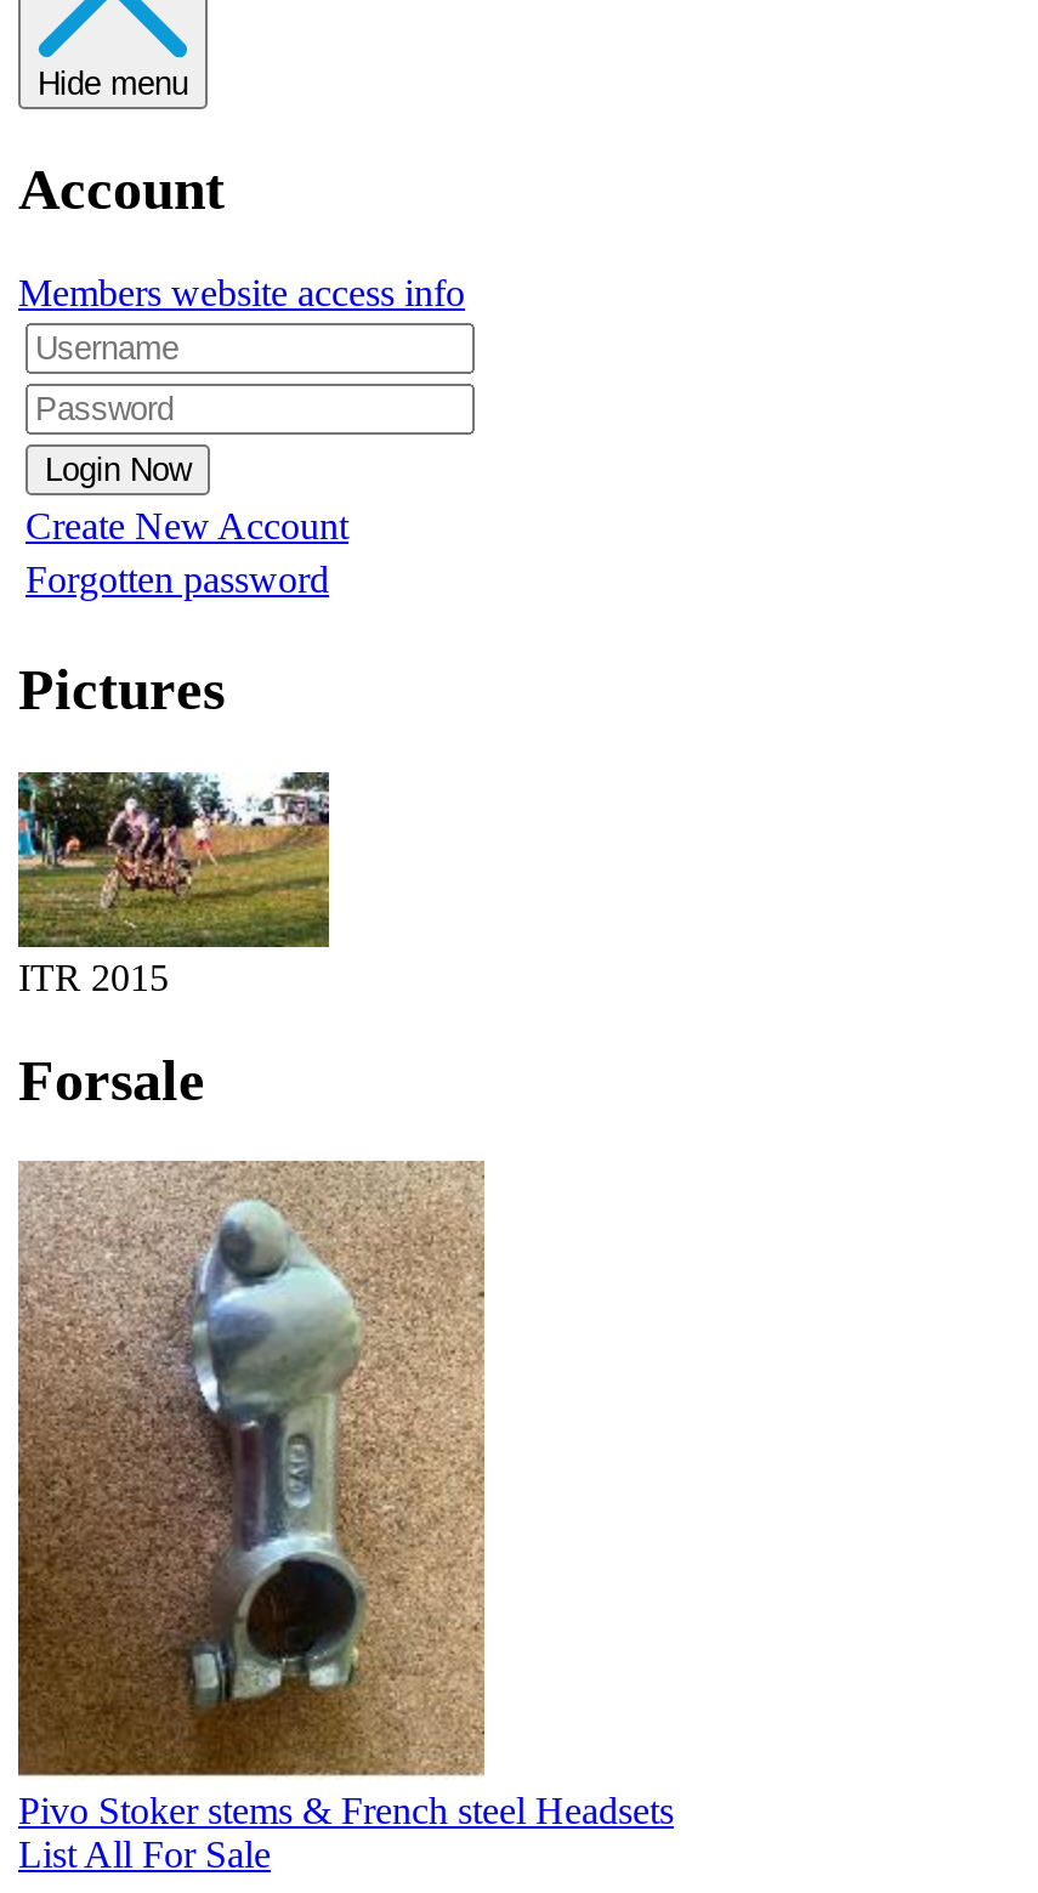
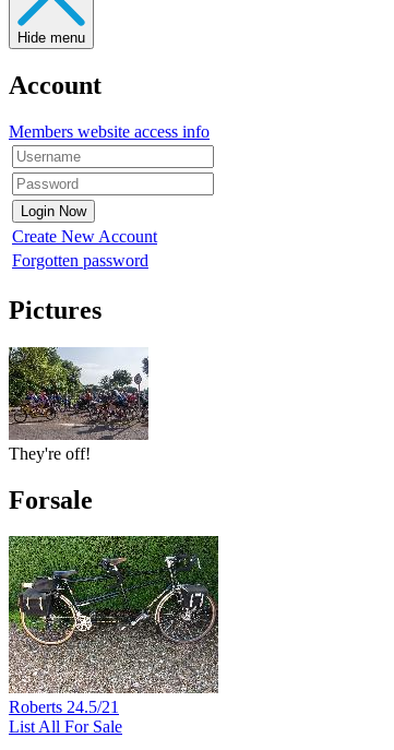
[16,770,331,997] [image] | ITR 2015 -> [8,347,150,462] [image] | They're off!
[16,1158,674,1832] [image] | Pivo Stoker stems & French steel Headsets -> [9,535,219,717] [image] | Roberts 24.5/21

